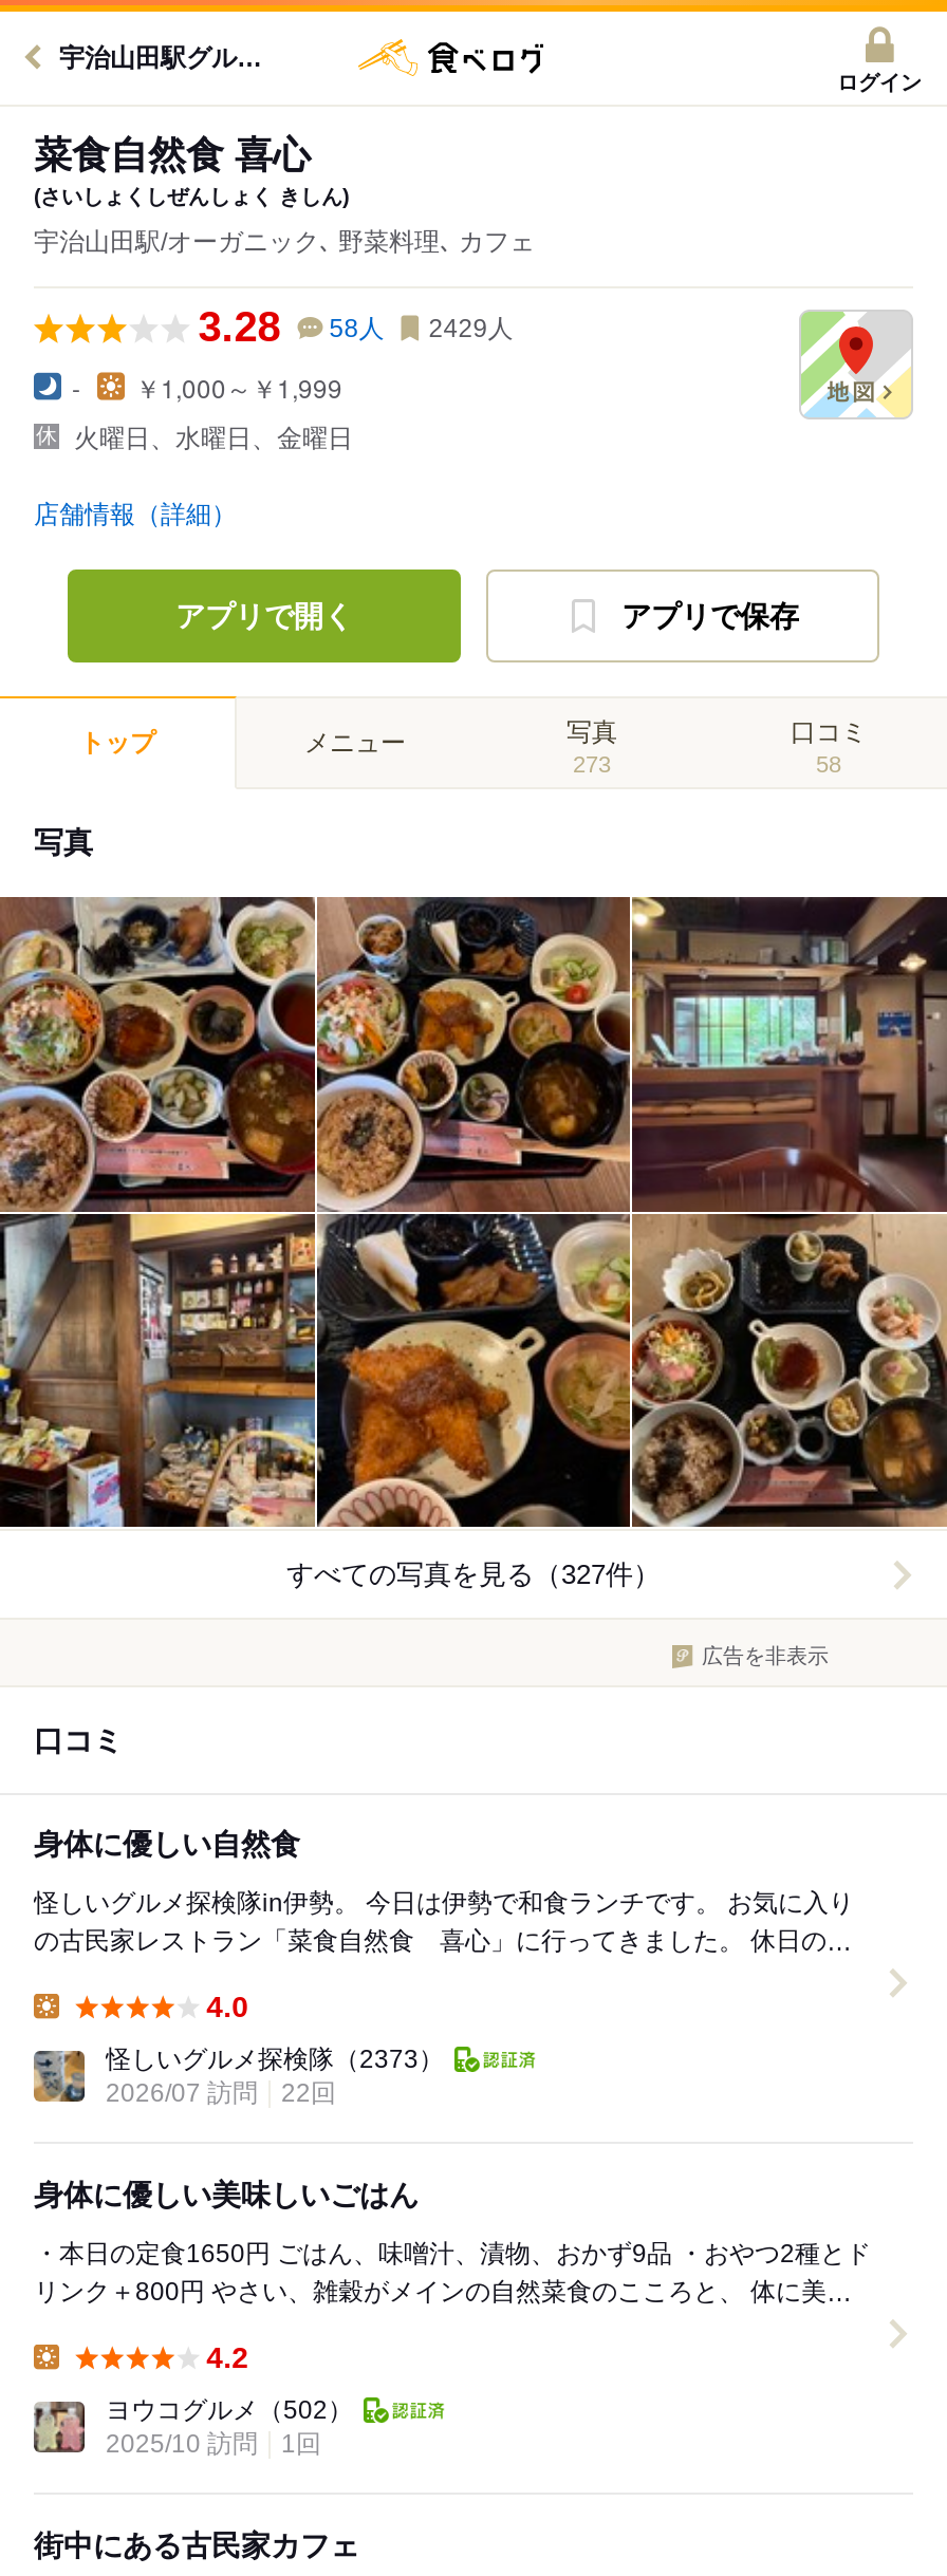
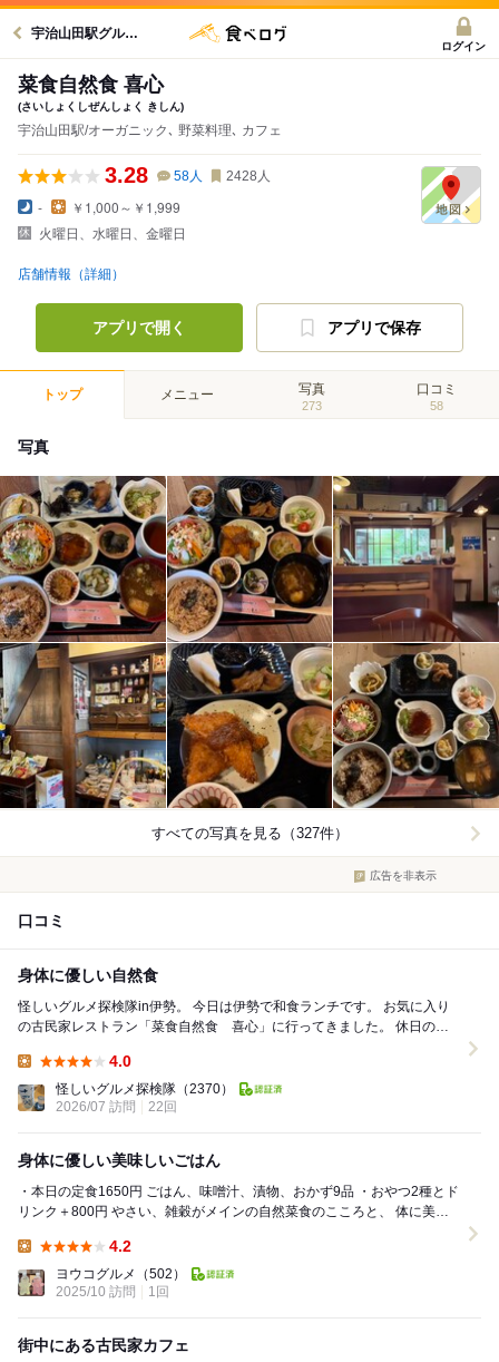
[198,303,513,350] 3.28 58人 2429人 -> [104,163,270,187] 3.28 58人 2428人
[106,2045,444,2075] 怪しいグルメ探検隊（2373） -> [56,1081,234,1097] 怪しいグルメ探検隊（2370）

